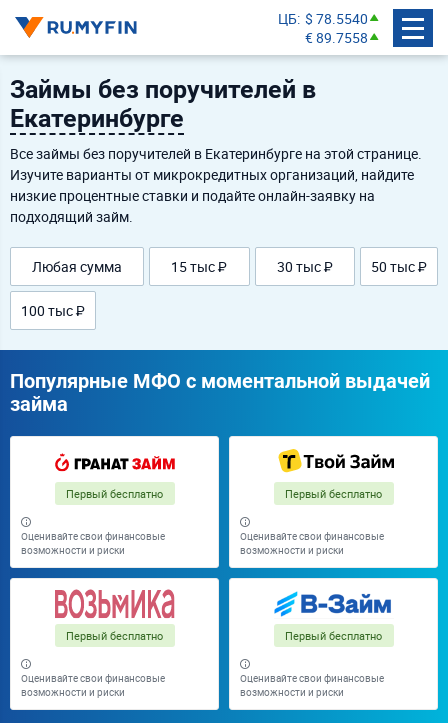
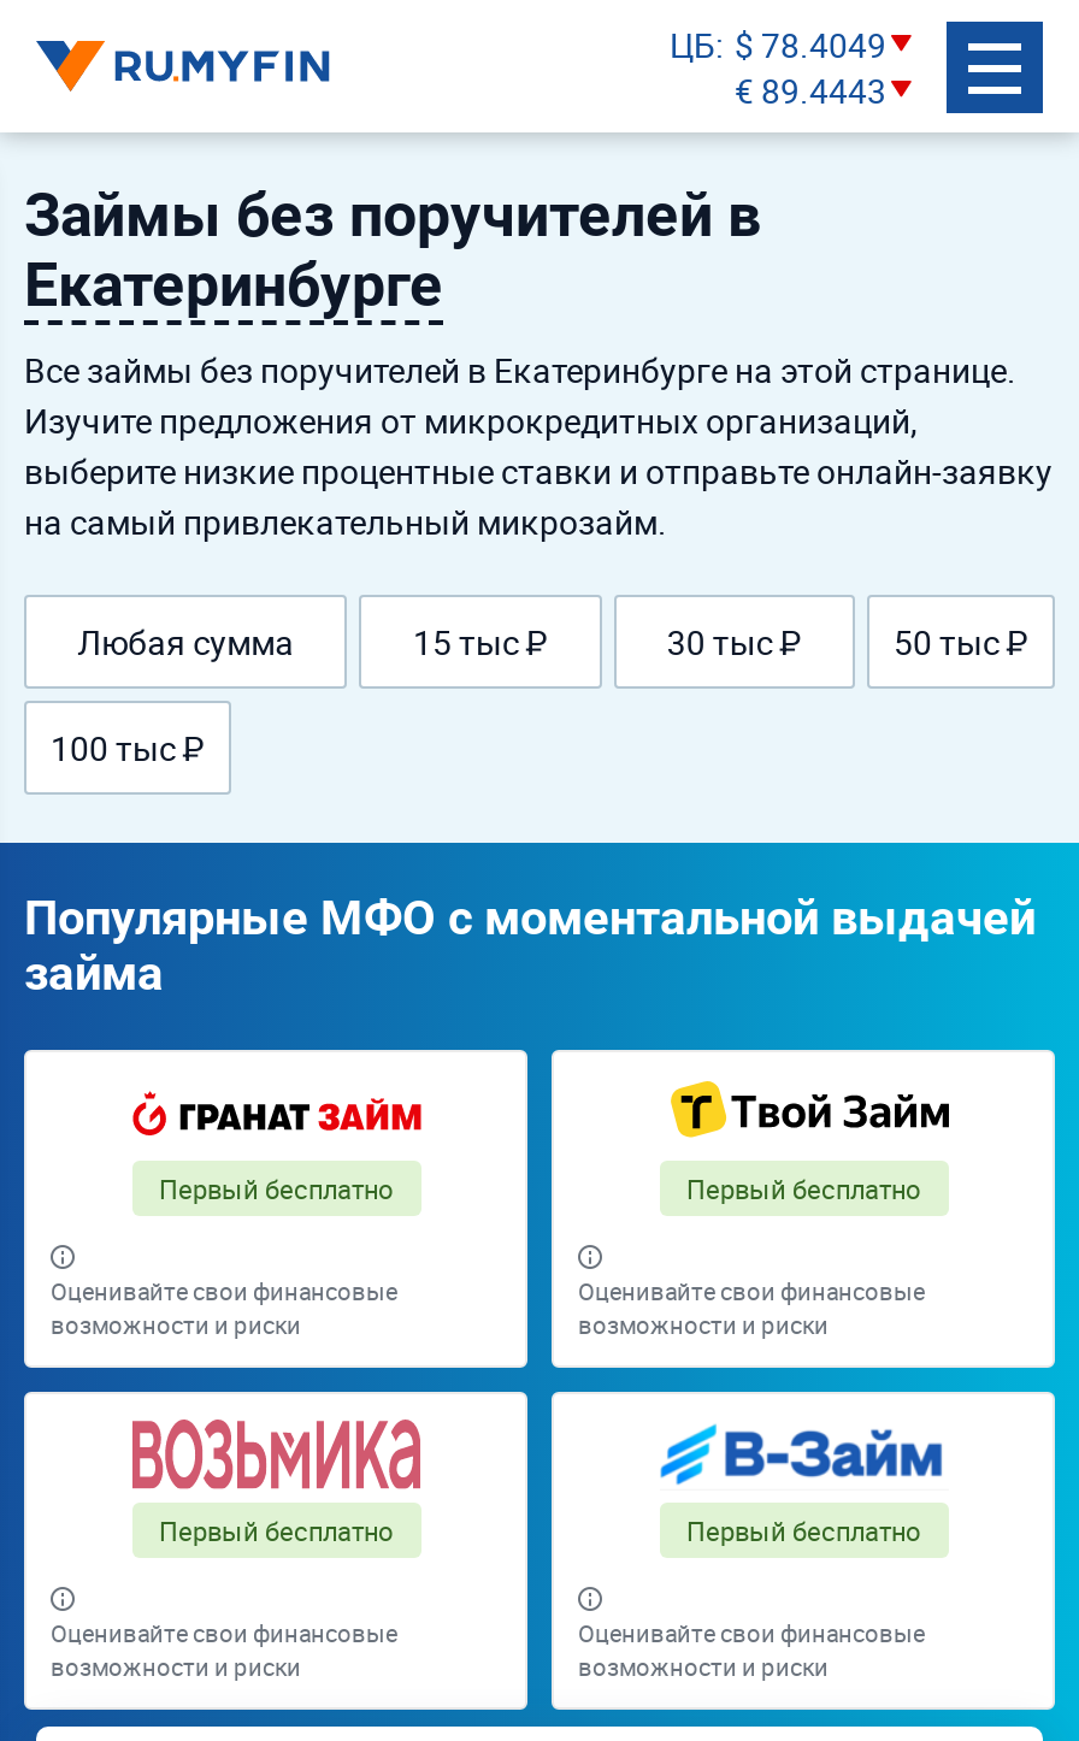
[278,8,368,27] ЦБ $ 78.5540 -> [670,20,886,66] ЦБ $ 78.4049
[305,27,368,46] € 89.7558 -> [735,66,886,112] € 89.4443
[10,165,414,226] Изучите варианты от микрокредитных организаций, найдите | низкие процентные ставки и подайте онлайн-заявку на | подходящий займ. -> [24,397,1053,544] Изучите предложения от микрокредитных организаций, | выберите низкие процентные ставки и отправьте онлайн-заявку | на самый привлекательный микрозайм.

